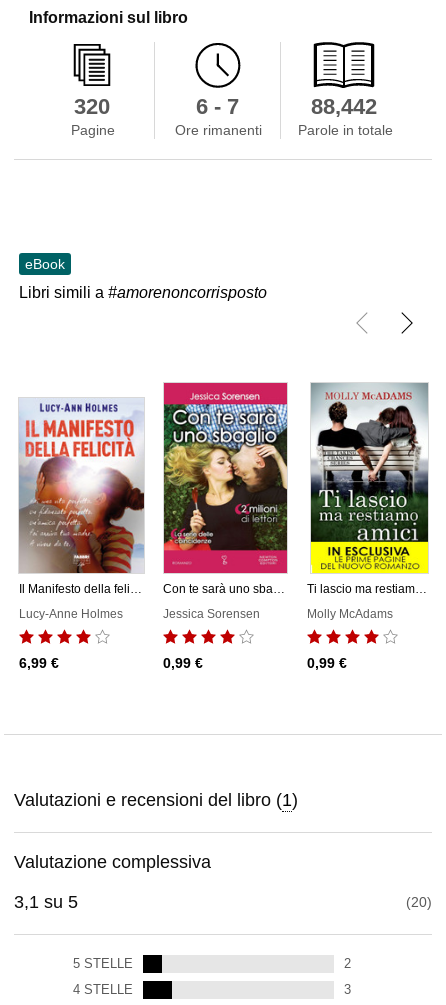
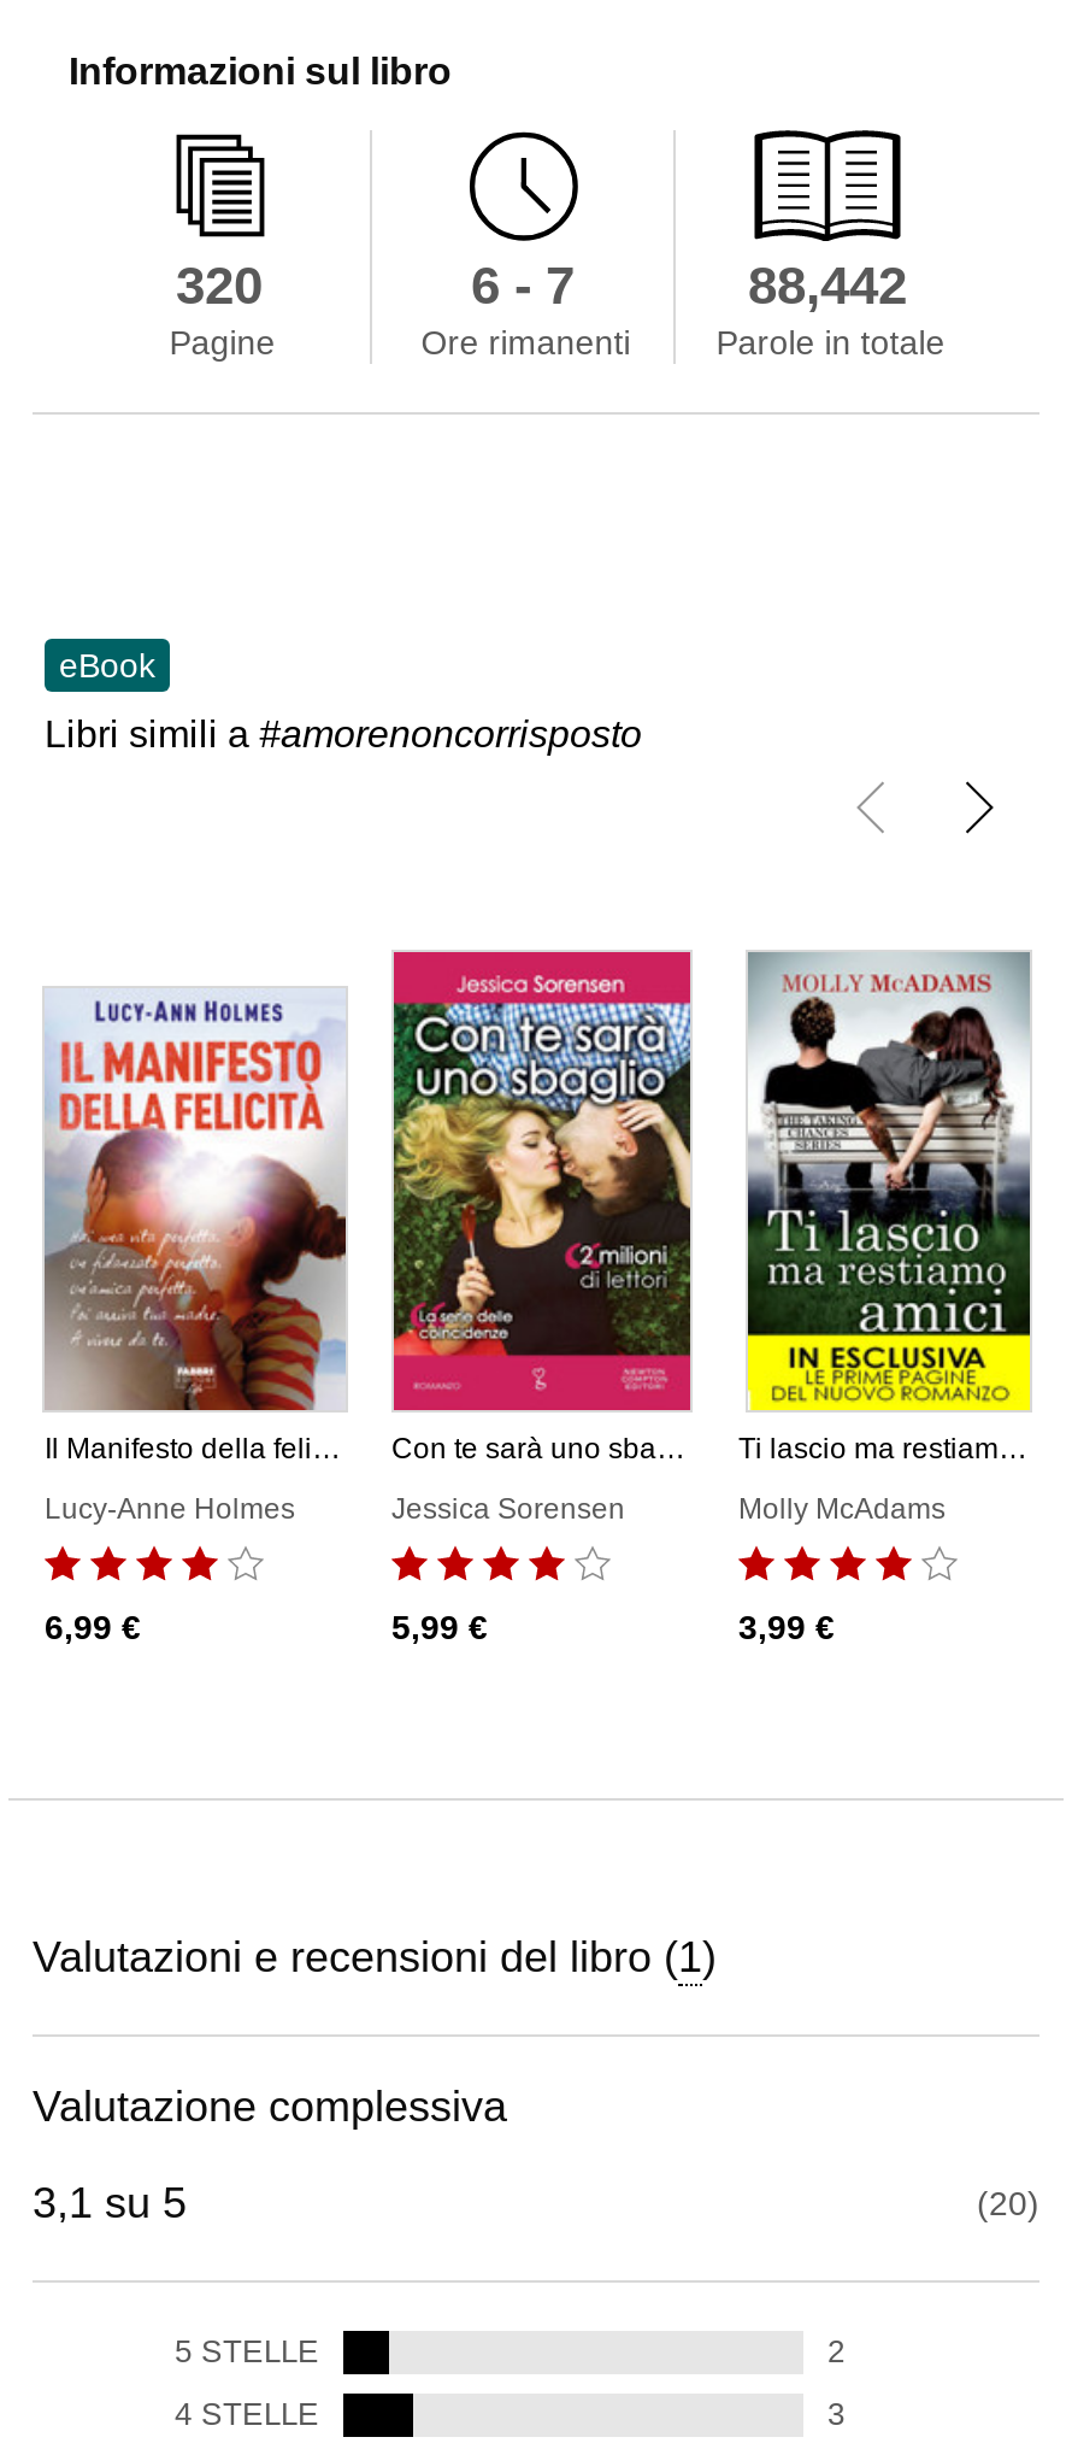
[163,655,203,671] 0,99 € -> [391,1608,488,1646] 5,99 €
[307,655,347,671] 0,99 € -> [738,1608,835,1646] 3,99 €

